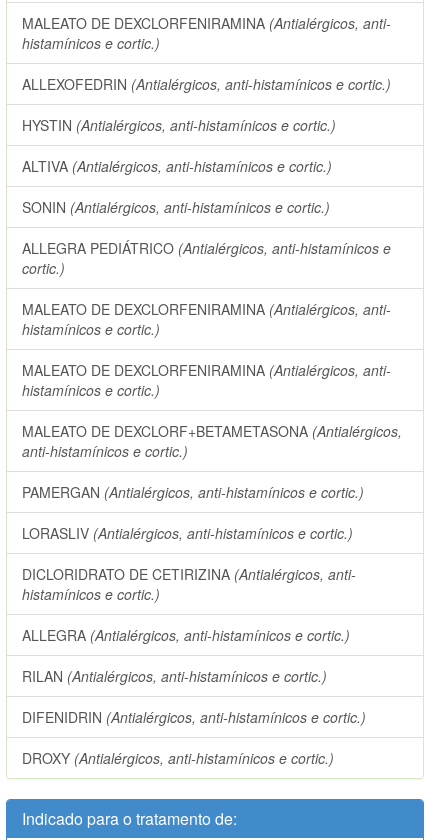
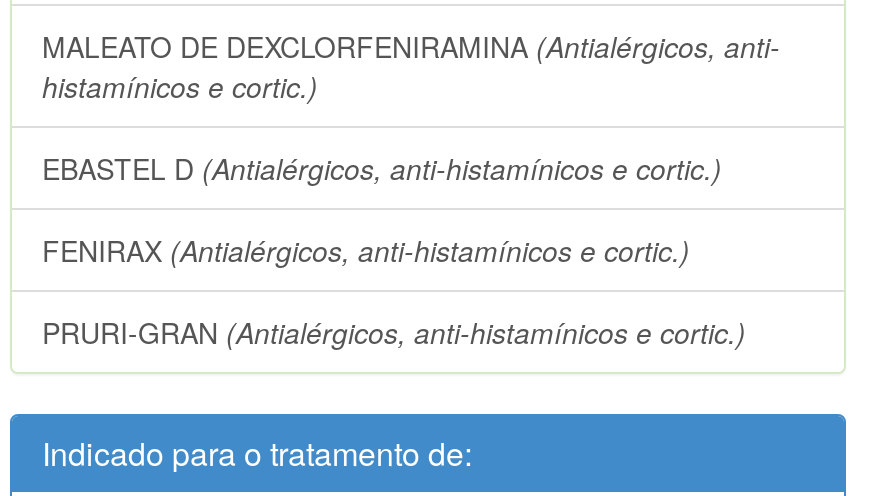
[22,74,402,768] ALLEXOFEDRIN (Antialérgicos, anti-histamínicos e cortic.) | HYSTIN (Antialérgicos, anti-histamínicos e cortic.) | ALTIVA (Antialérgicos, anti-histamínicos e cortic.) | SONIN (Antialérgicos, anti-histamínicos e cortic.) | ALLEGRA PEDIÁTRICO (Antialérgicos, anti-histamínicos e | cortic.) | MALEATO DE DEXCLORFENIRAMINA (Antialérgicos, anti- | histamínicos e cortic.) | MALEATO DE DEXCLORFENIRAMINA (Antialérgicos, anti- | histamínicos e cortic.) | MALEATO DE DEXCLORF+BETAMETASONA (Antialérgicos, | anti-histamínicos e cortic.) | PAMERGAN (Antialérgicos, anti-histamínicos e cortic.) | LORASLIV (Antialérgicos, anti-histamínicos e cortic.) | DICLORIDRATO DE CETIRIZINA (Antialérgicos, anti- | histamínicos e cortic.) | ALLEGRA (Antialérgicos, anti-histamínicos e cortic.) | RILAN (Antialérgicos, anti-histamínicos e cortic.) | DIFENIDRIN (Antialérgicos, anti-histamínicos e cortic.) | DROXY (Antialérgicos, anti-histamínicos e cortic.) -> [42,148,746,352] EBASTEL D (Antialérgicos, anti-histamínicos e cortic.) | FENIRAX (Antialérgicos, anti-histamínicos e cortic.) | PRURI-GRAN (Antialérgicos, anti-histamínicos e cortic.)

